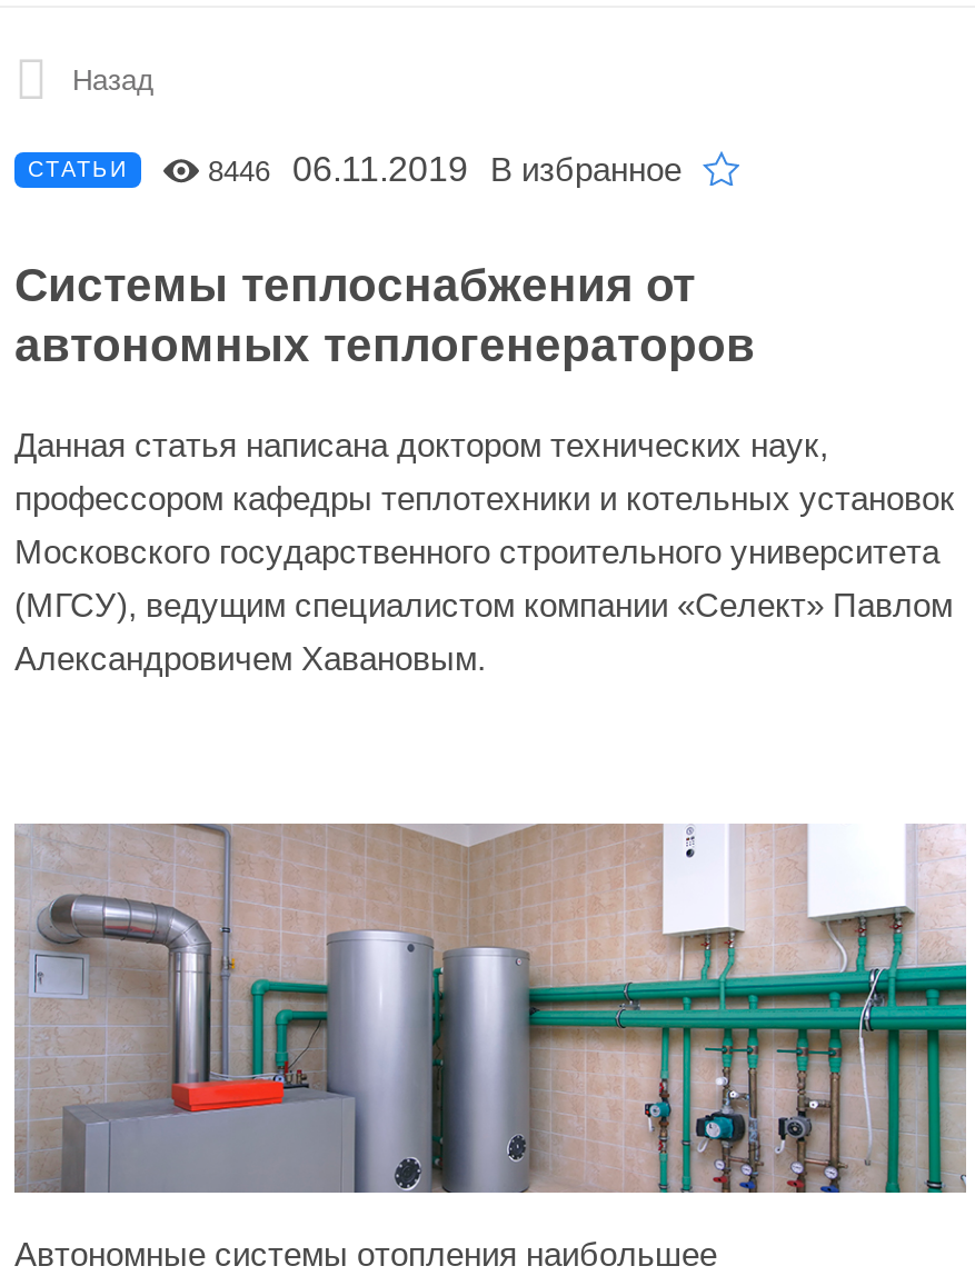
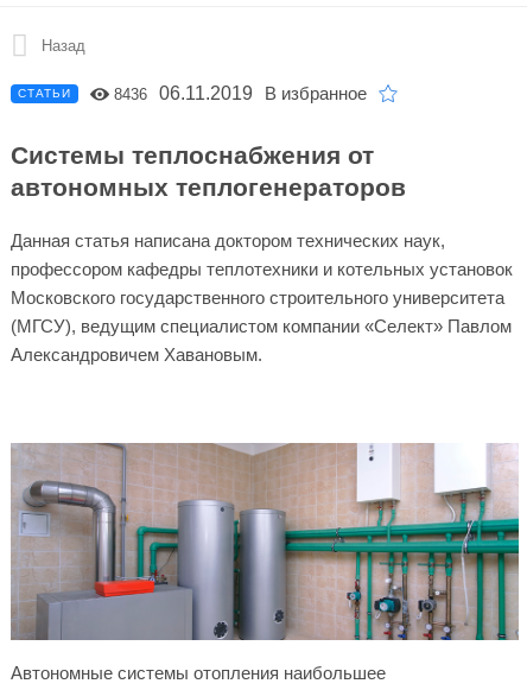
[208,150,681,188] 8446 06.11.2019 В избранное -> [114,83,367,103] 8436 06.11.2019 В избранное

